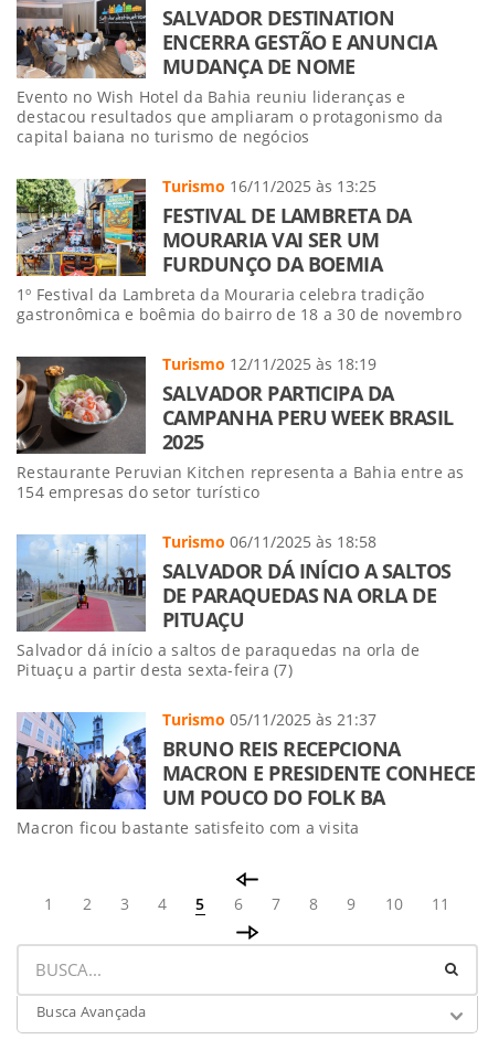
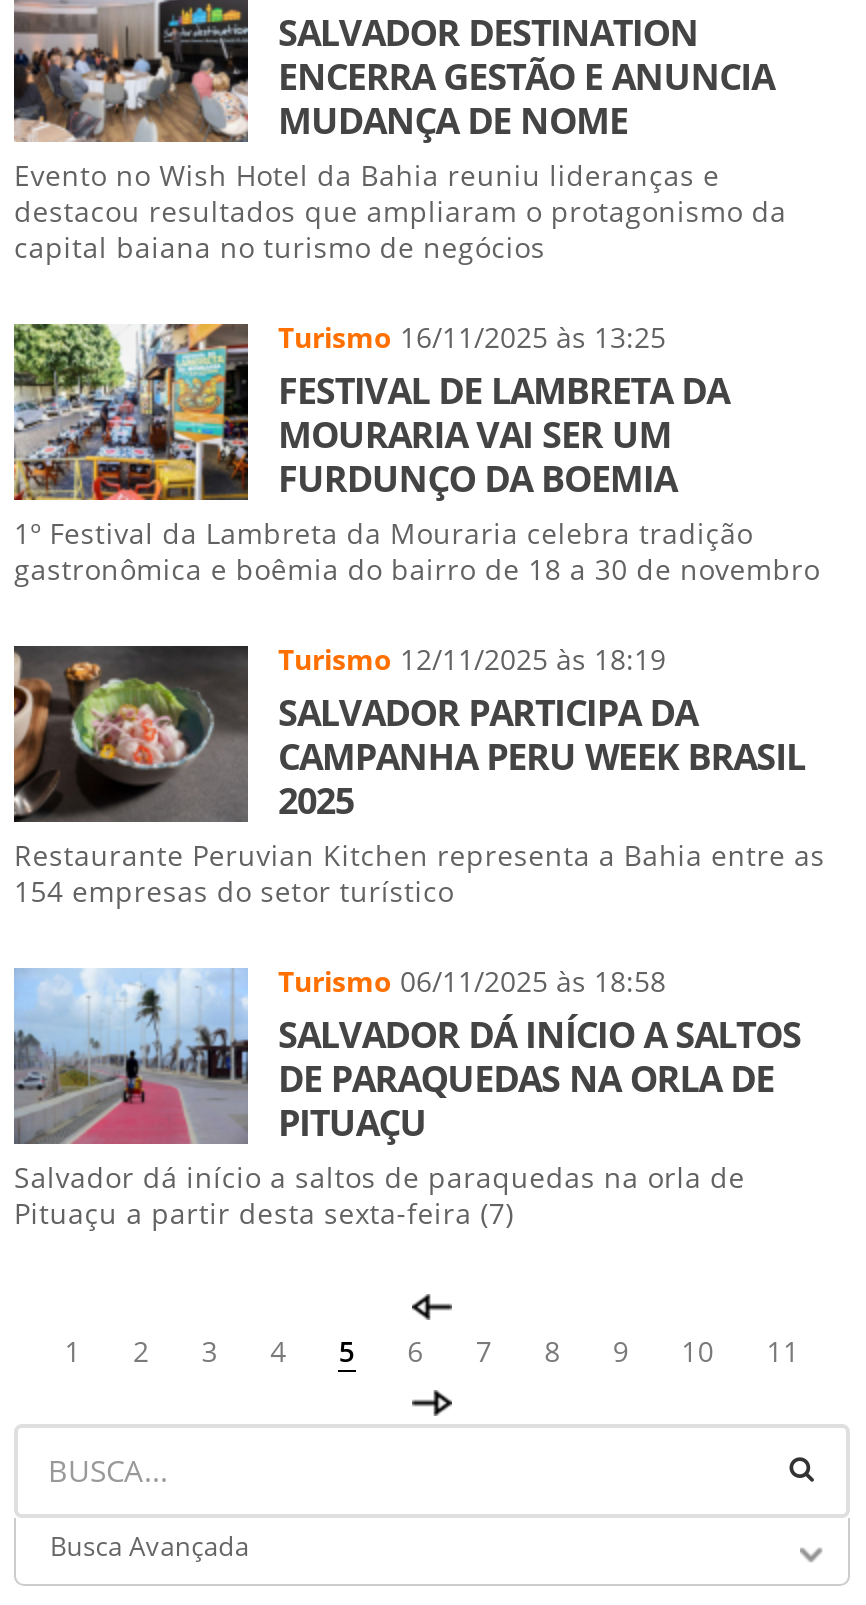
[15,709,475,838] [image] | Turismo 05/11/2025 às 21:37 | BRUNO REIS RECEPCIONA | MACRON E PRESIDENTE CONHECE | UM POUCO DO FOLK BA | Macron ficou bastante satisfeito com a visita -> none

